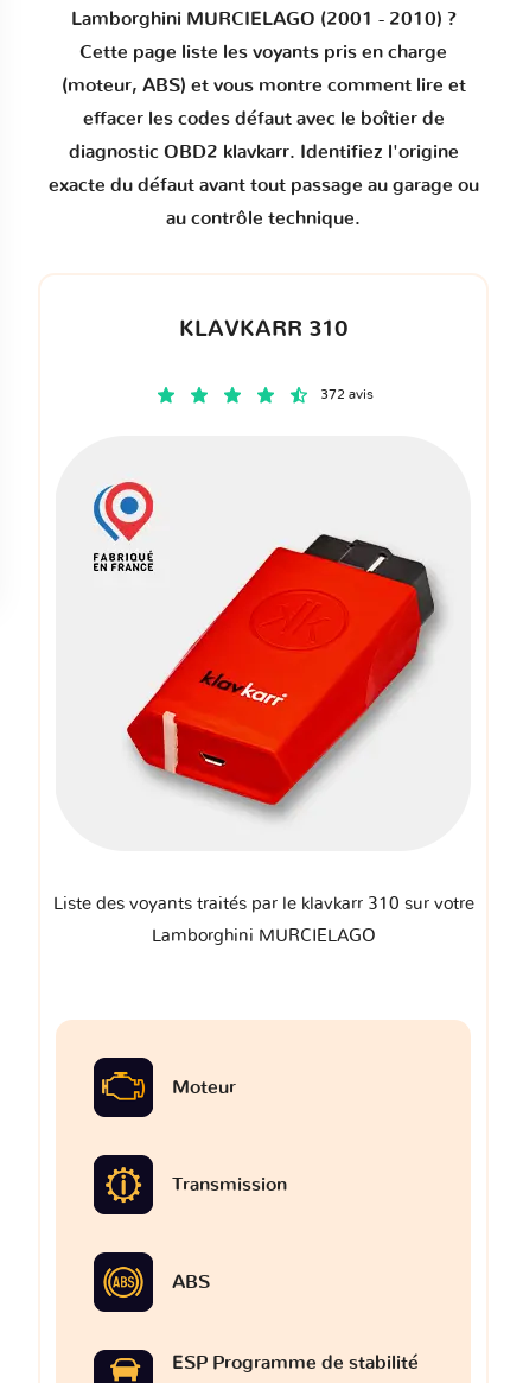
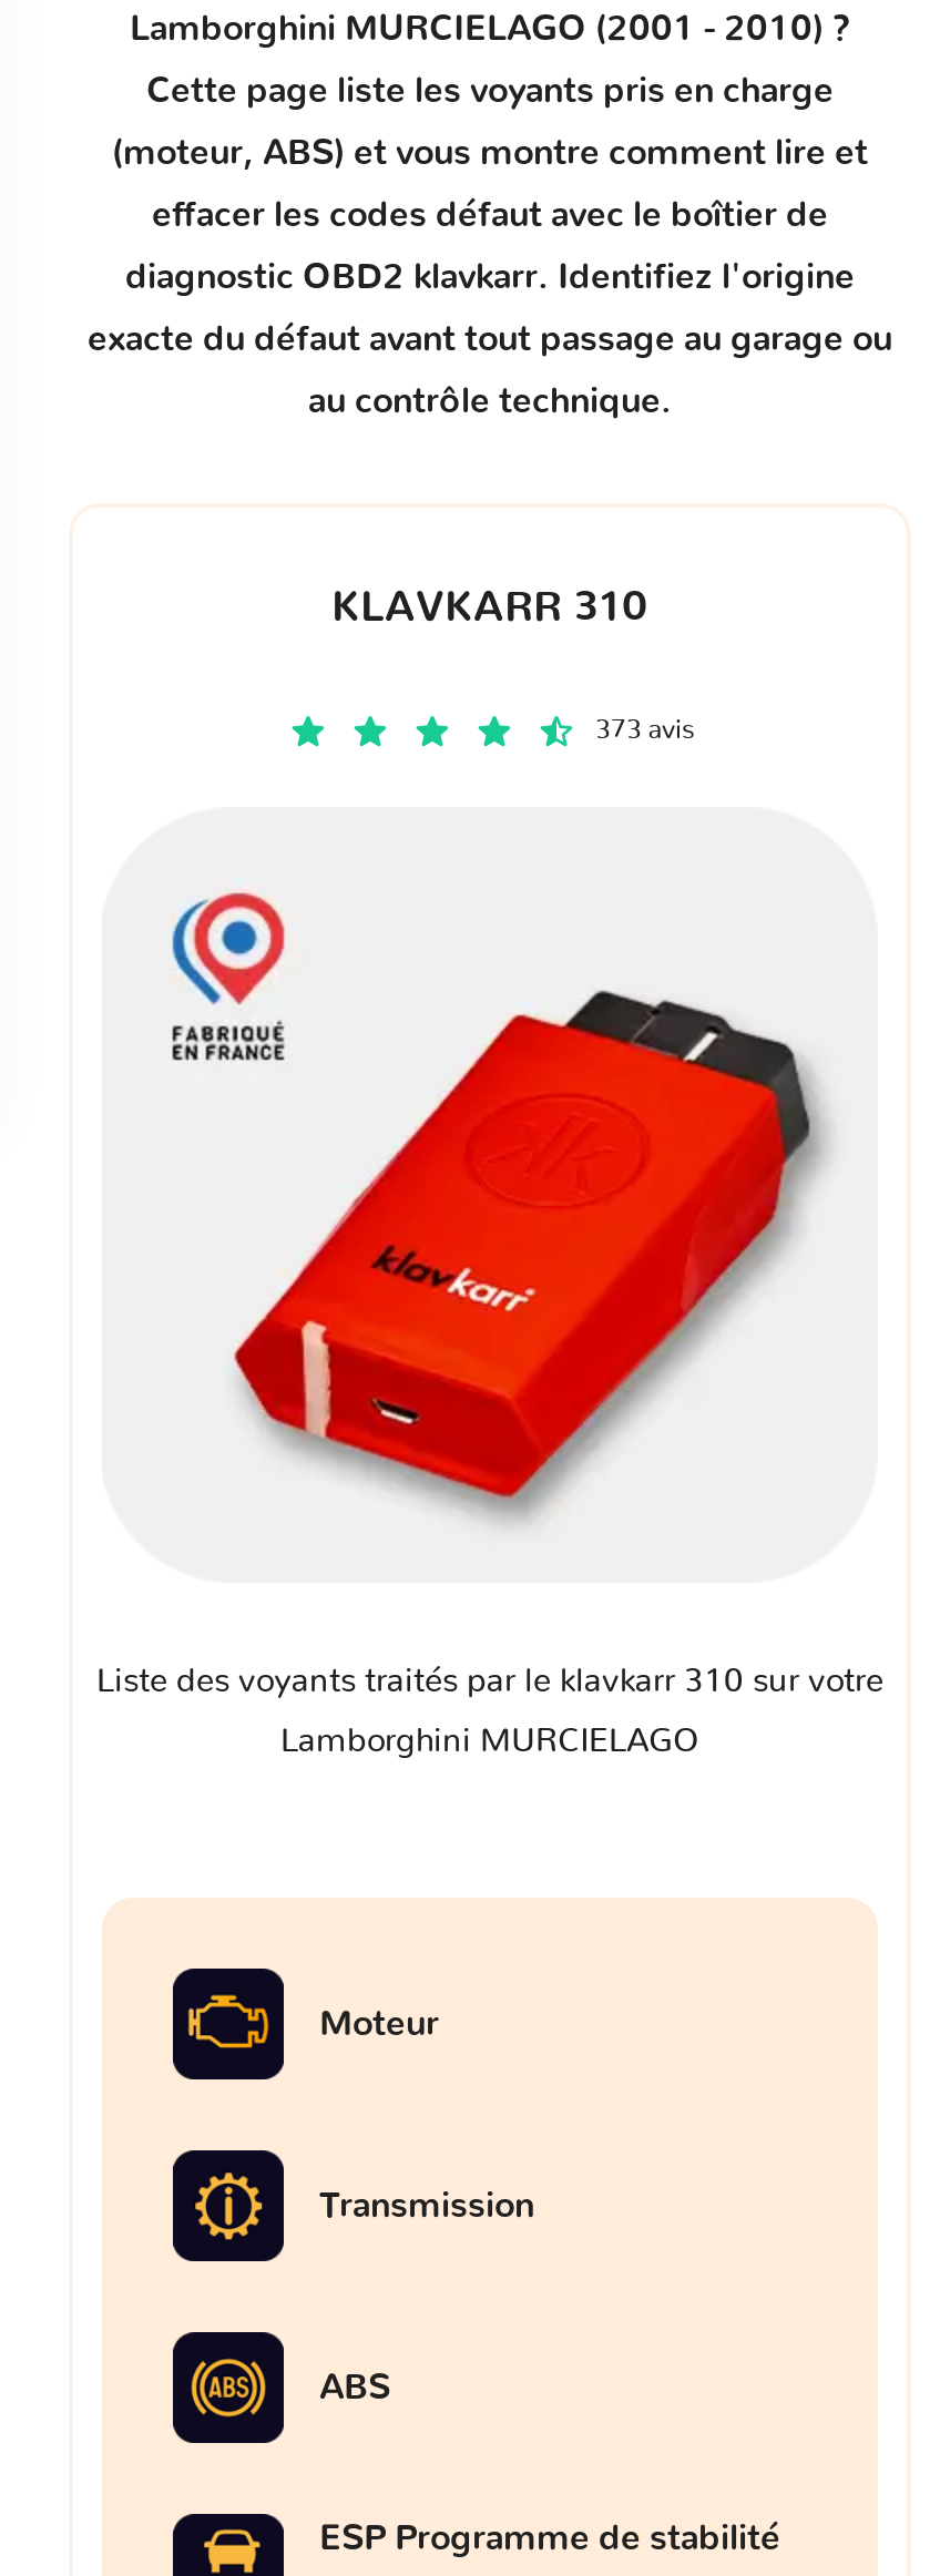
[320,387,373,402] 372 avis -> [595,717,695,744] 373 avis

